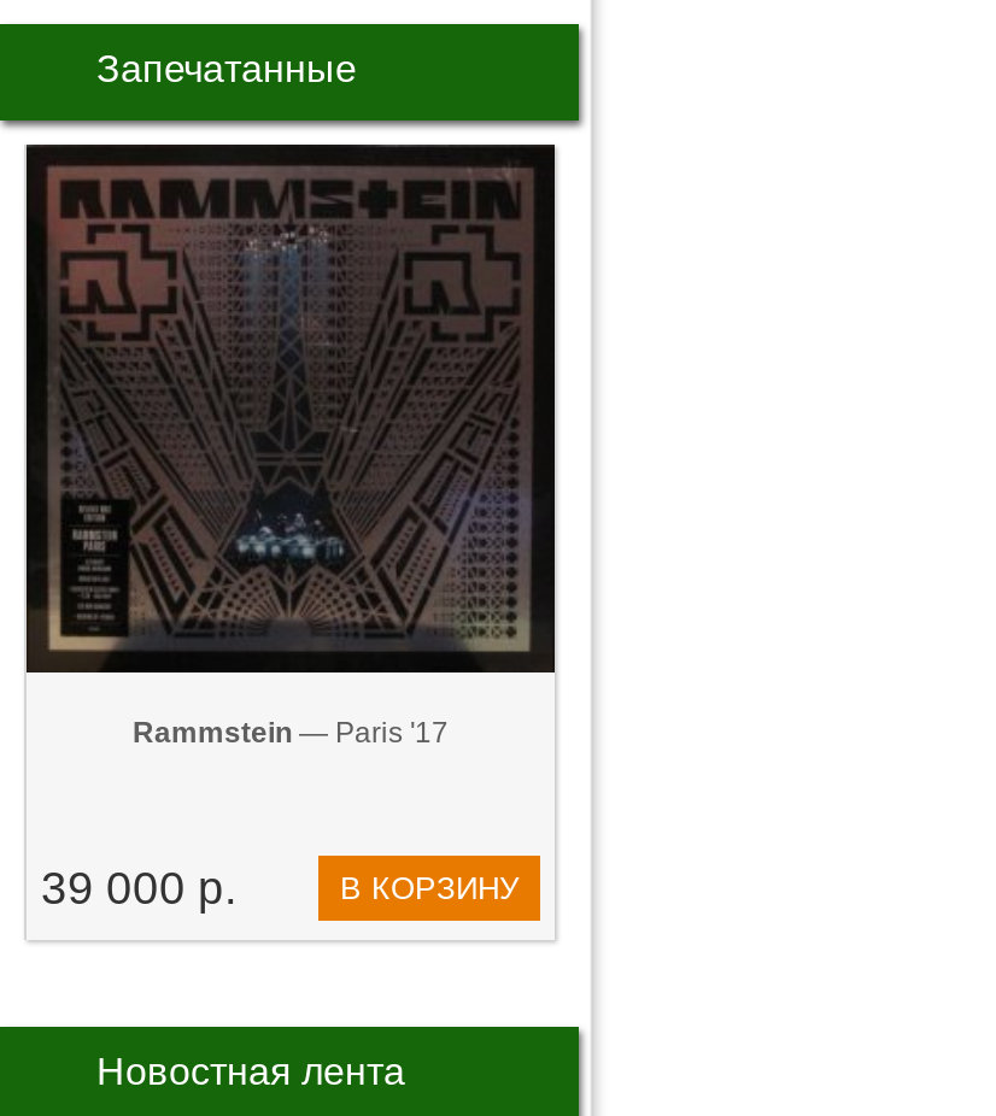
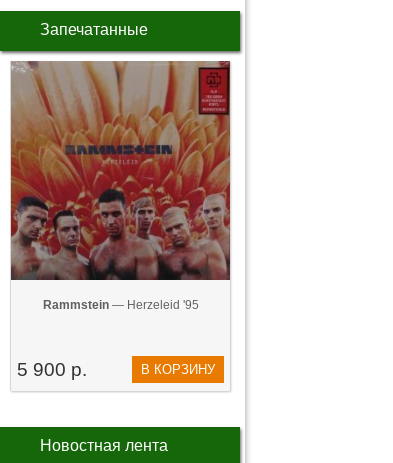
[24,142,557,750] [image] | Rammstein — Paris '17 -> [10,60,231,312] [image] | Rammstein — Herzeleid '95
[41,863,236,914] 39 000 р. -> [17,359,87,380] 5 900 р.

